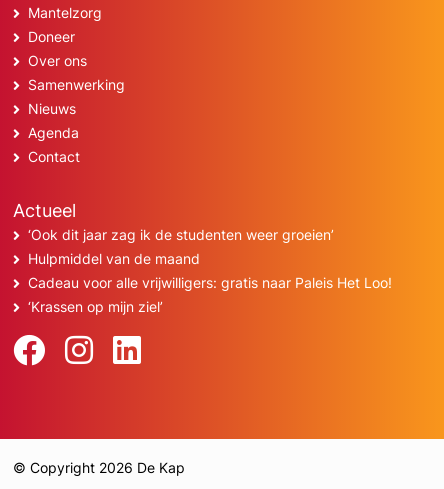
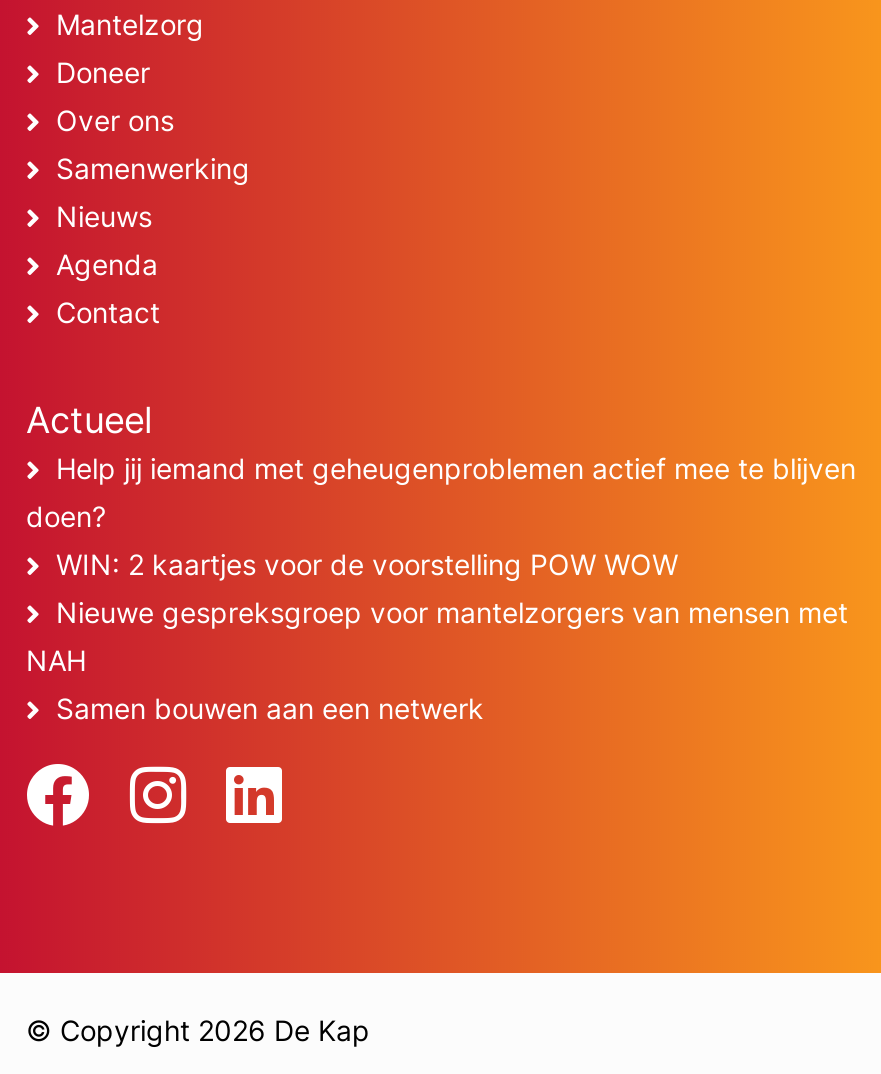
[28,226,392,315] ‘Ook dit jaar zag ik de studenten weer groeien’ | Hulpmiddel van de maand | Cadeau voor alle vrijwilligers: gratis naar Paleis Het Loo! | ‘Krassen op mijn ziel’ -> [26,452,856,726] Help jij iemand met geheugenproblemen actief mee te blijven | doen? | WIN: 2 kaartjes voor de voorstelling POW WOW | Nieuwe gespreksgroep voor mantelzorgers van mensen met | NAH | Samen bouwen aan een netwerk

